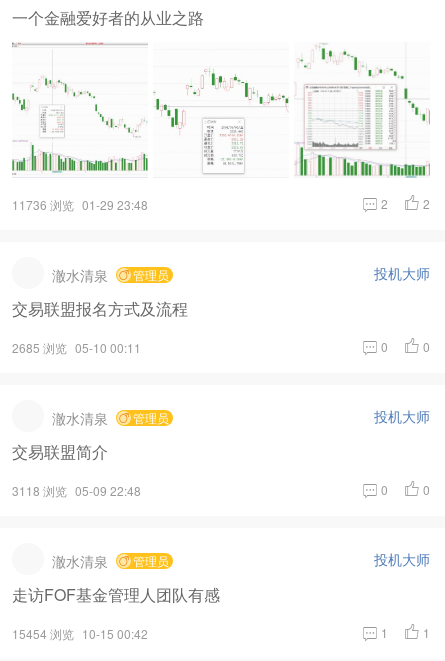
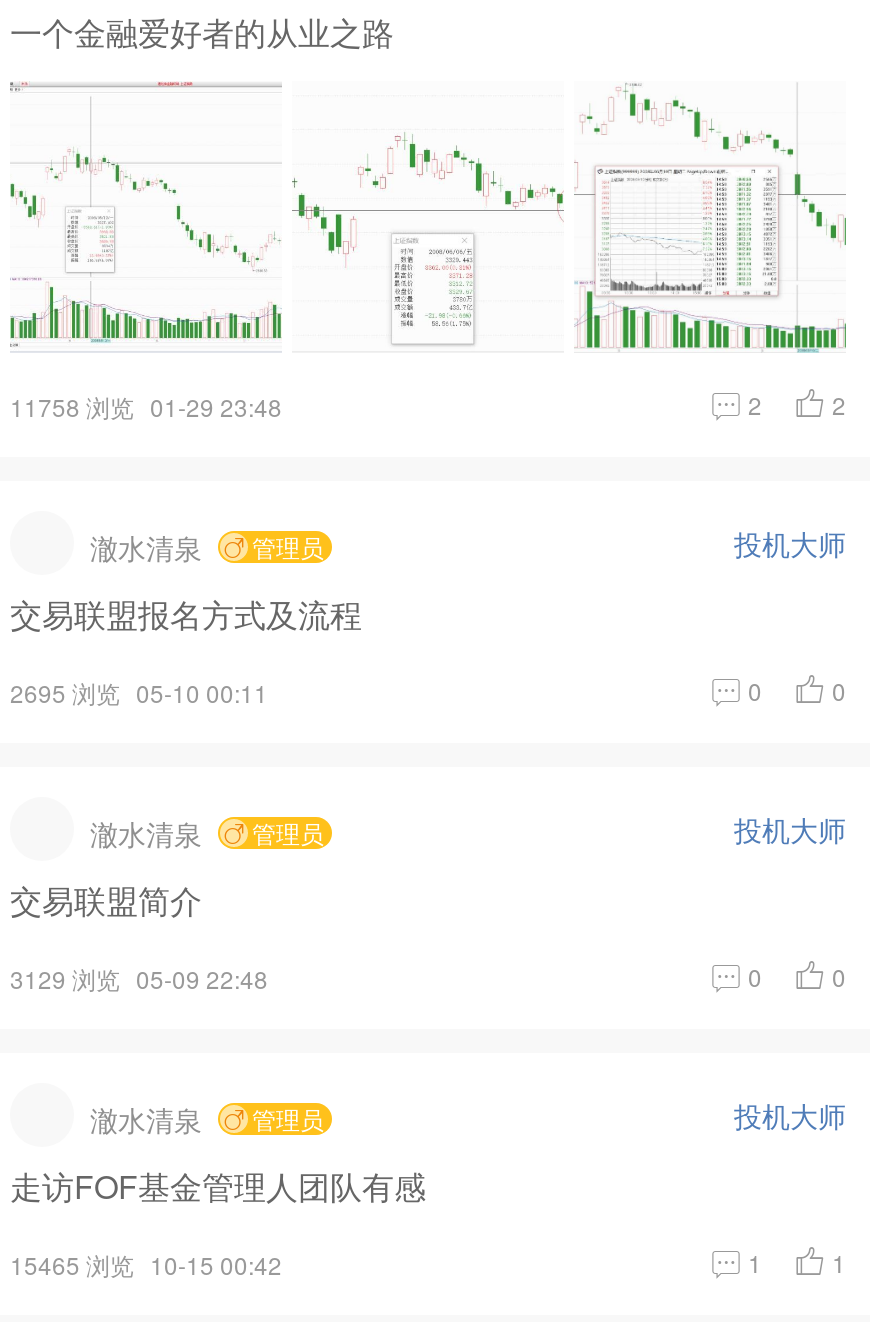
[12,196,148,213] 11736 浏览 01-29 23:48 -> [10,389,282,423] 11758 浏览 01-29 23:48
[12,339,141,356] 2685 浏览 05-10 00:11 -> [10,675,268,709] 2695 浏览 05-10 00:11
[12,482,141,499] 3118 浏览 05-09 22:48 -> [10,961,268,995] 3129 浏览 05-09 22:48
[12,625,148,642] 15454 浏览 10-15 00:42 -> [10,1247,282,1281] 15465 浏览 10-15 00:42

